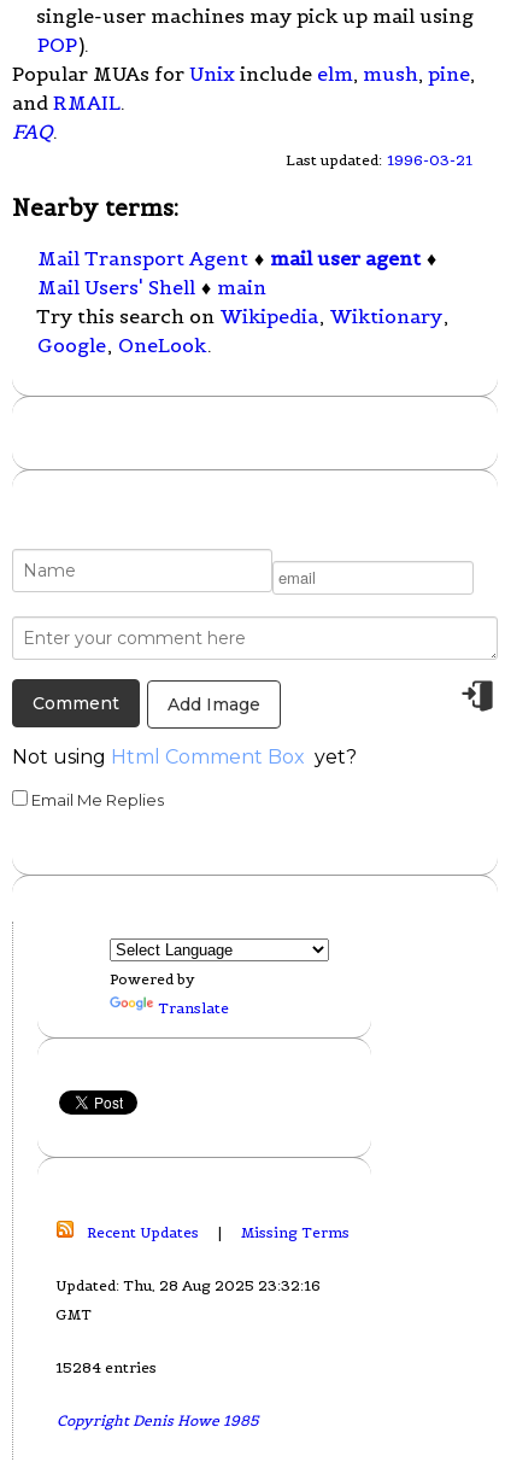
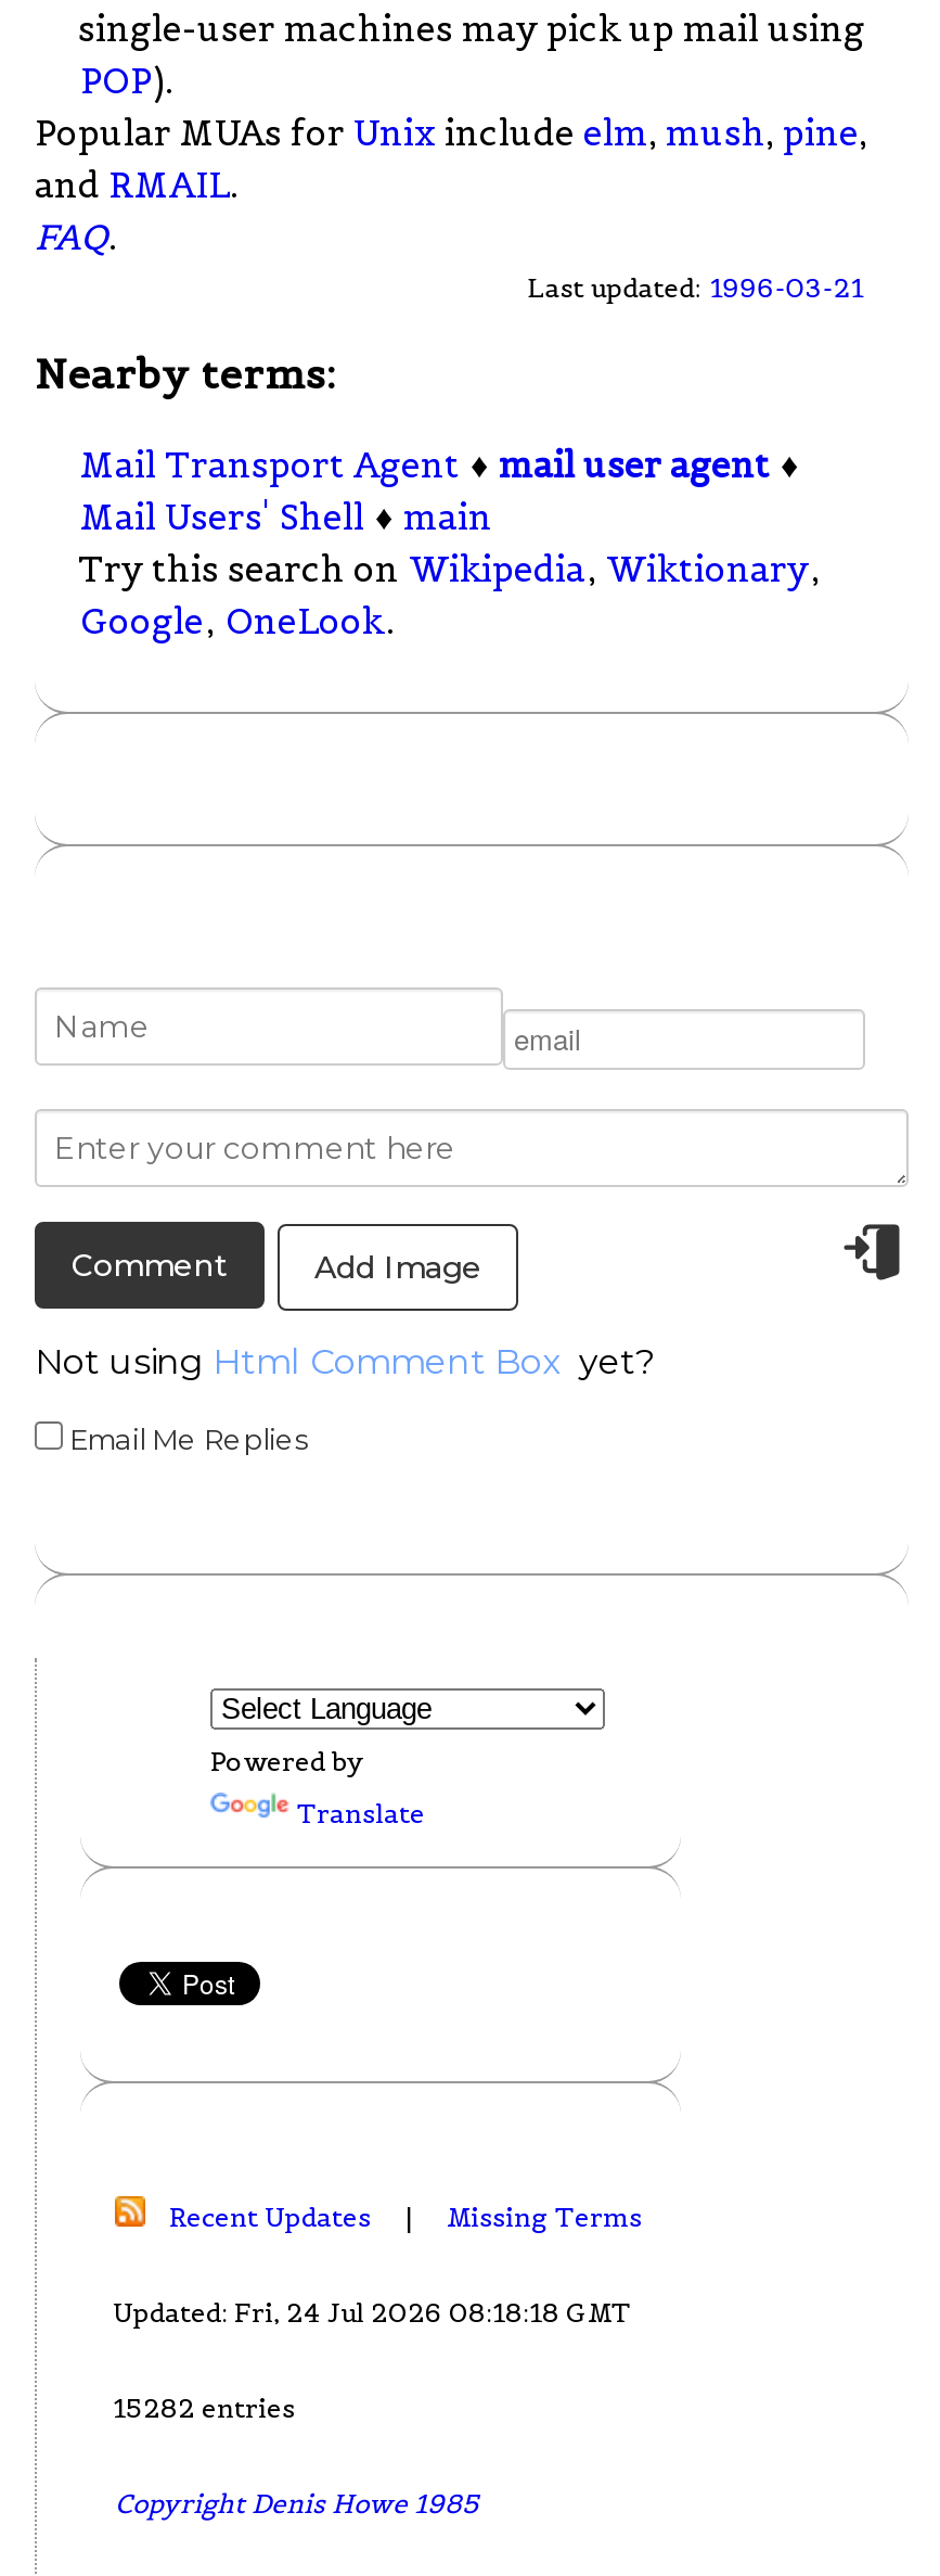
[55,1276,321,1376] Updated: Thu, 28 Aug 2025 23:32:16 | GMT | 15284 entries -> [113,2296,631,2424] Updated: Fri, 24 Jul 2026 08:18:18 GMT | 15282 entries

